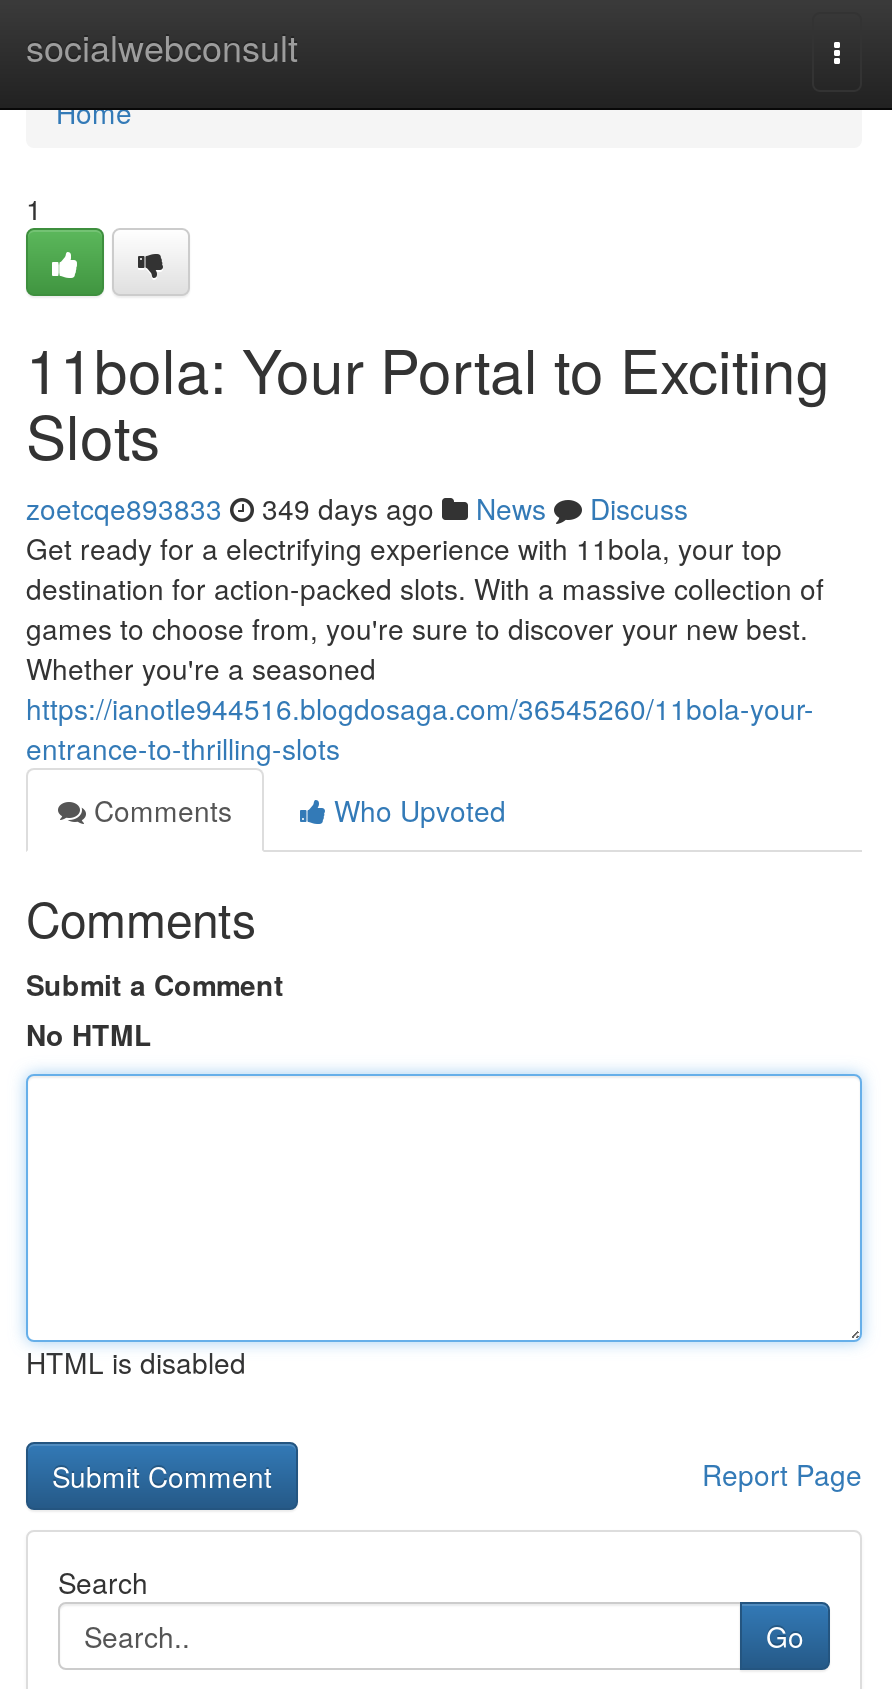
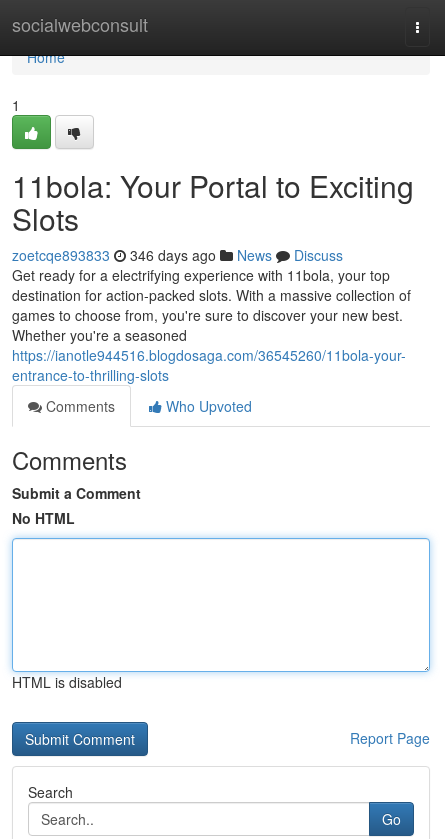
[26,488,688,528] zoetcqe893833 349 days ago News Discuss -> [12,245,343,265] zoetcqe893833 346 days ago News Discuss

